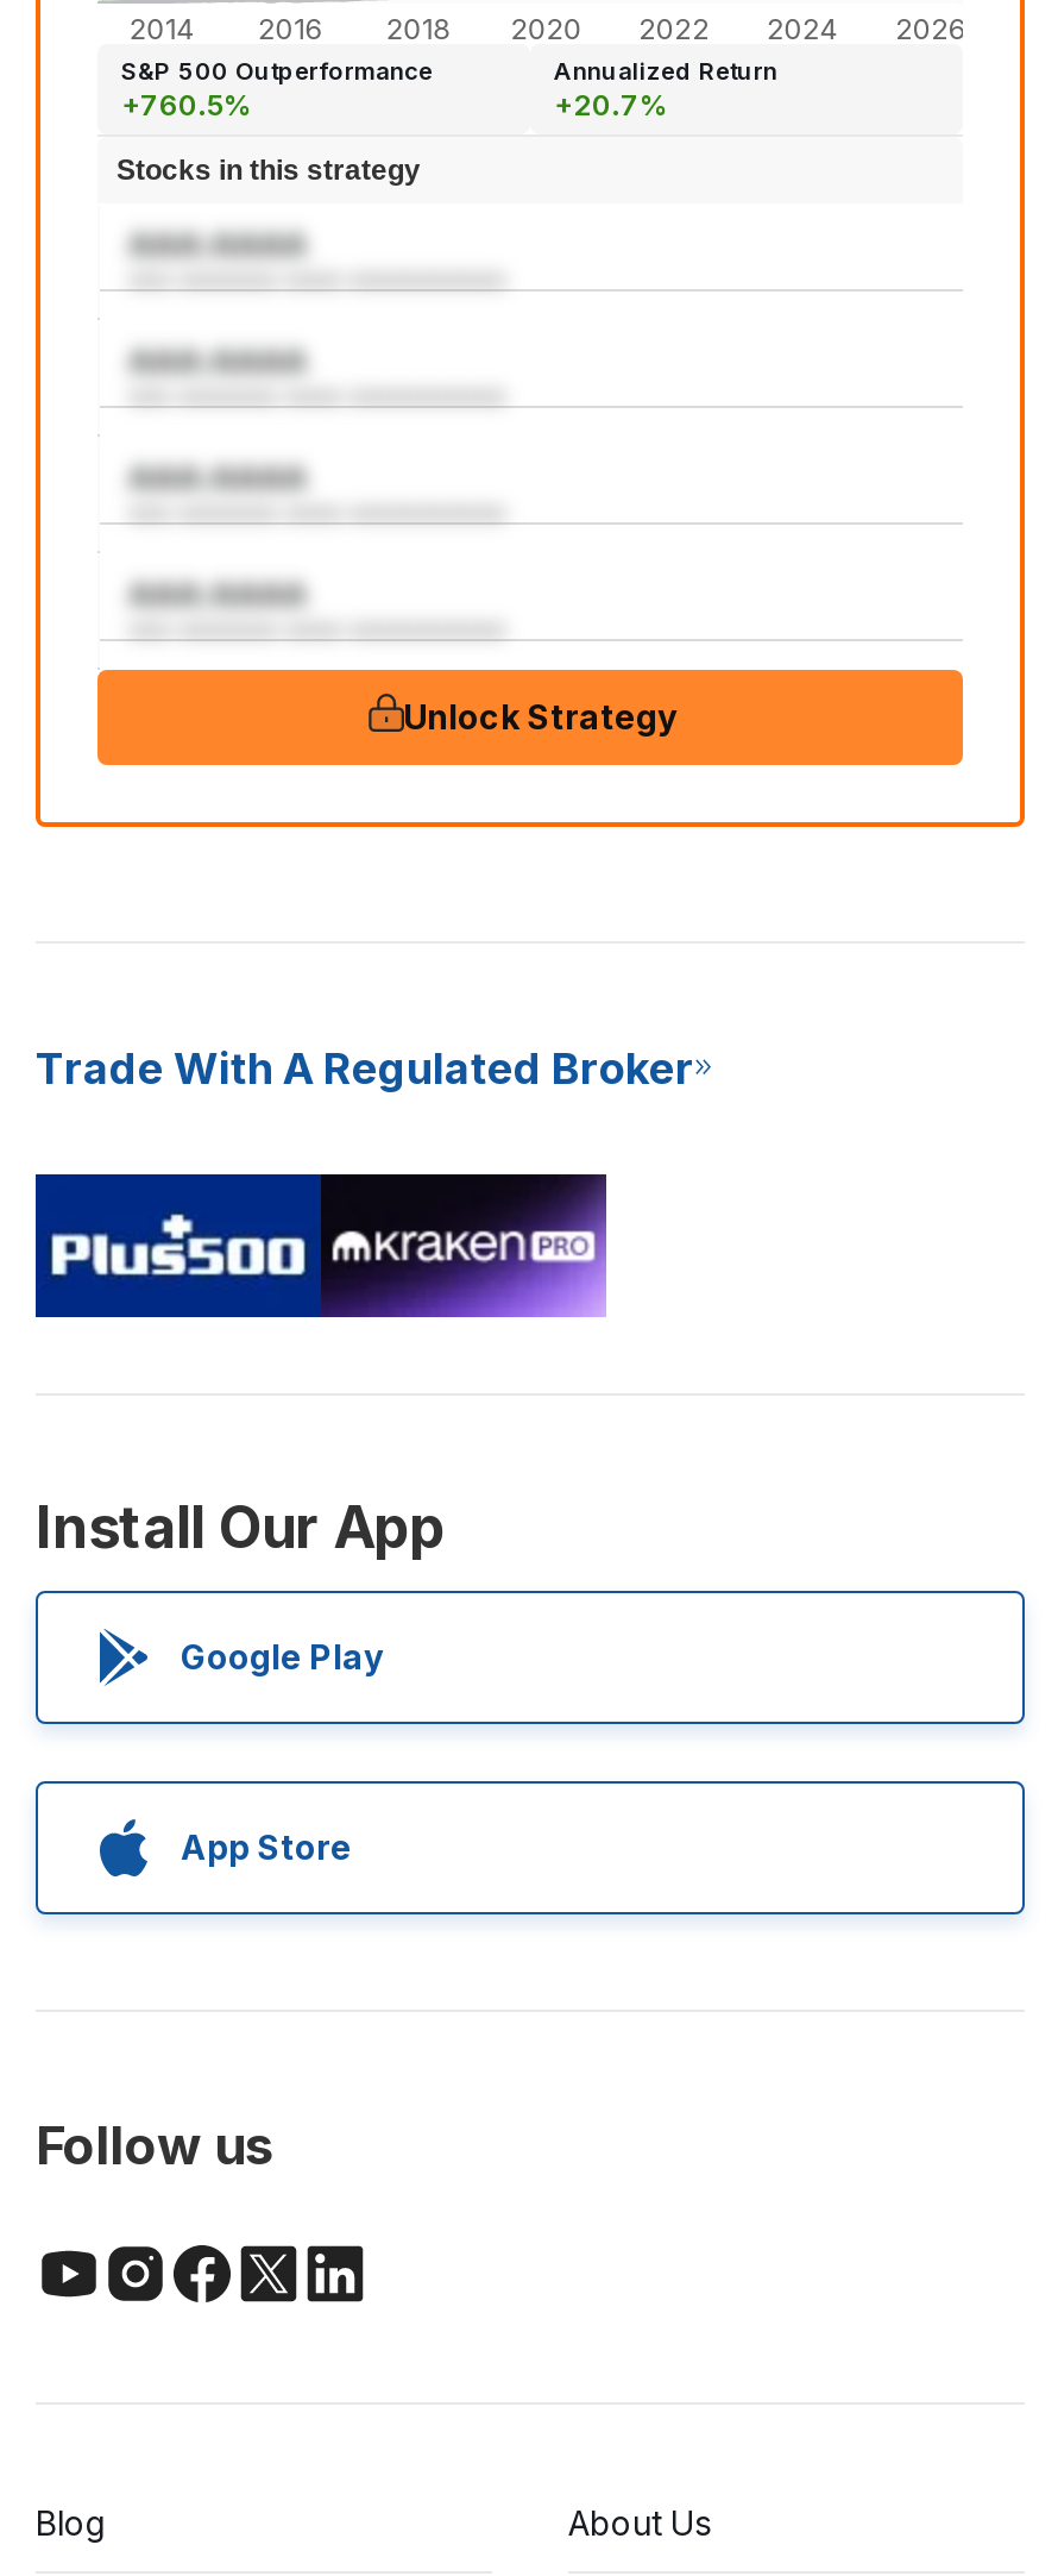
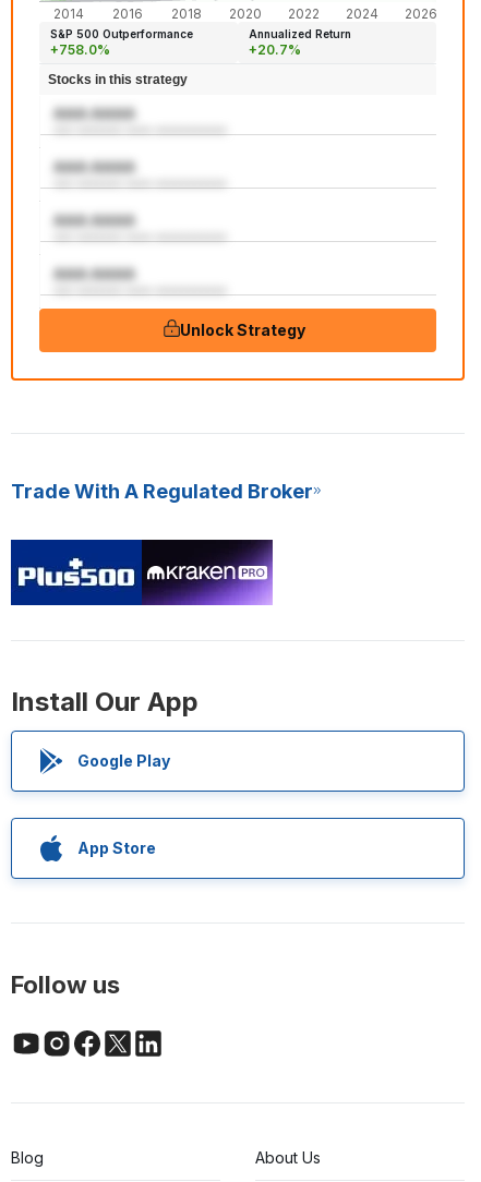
[121,86,252,122] +760.5% -> [50,41,110,58] +758.0%

